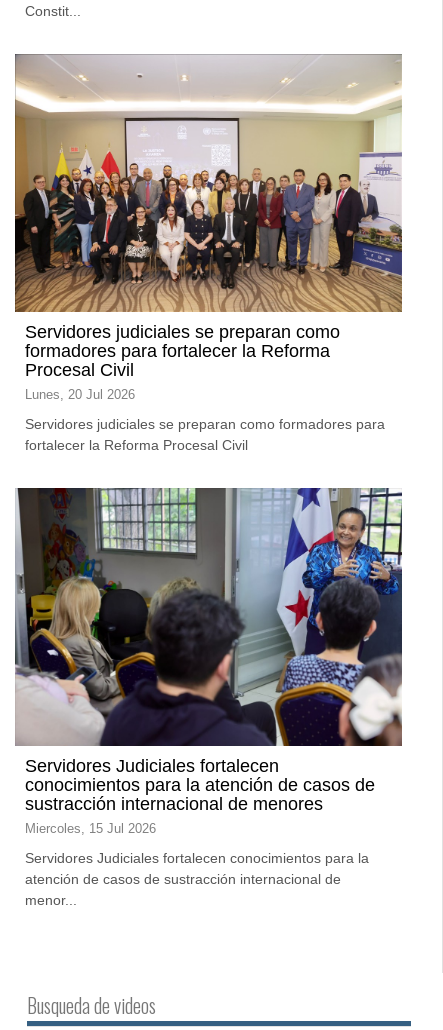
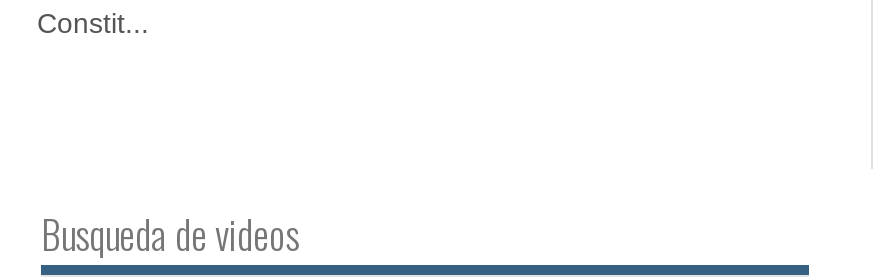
[14,53,403,453] [image] | Servidores judiciales se preparan como | formadores para fortalecer la Reforma | Procesal Civil | Lunes, 20 Jul 2026 | Servidores judiciales se preparan como formadores para | fortalecer la Reforma Procesal Civil -> none
[14,487,403,908] [image] | Servidores Judiciales fortalecen | conocimientos para la atención de casos de | sustracción internacional de menores | Miercoles, 15 Jul 2026 | Servidores Judiciales fortalecen conocimientos para la | atención de casos de sustracción internacional de | menor... -> none

